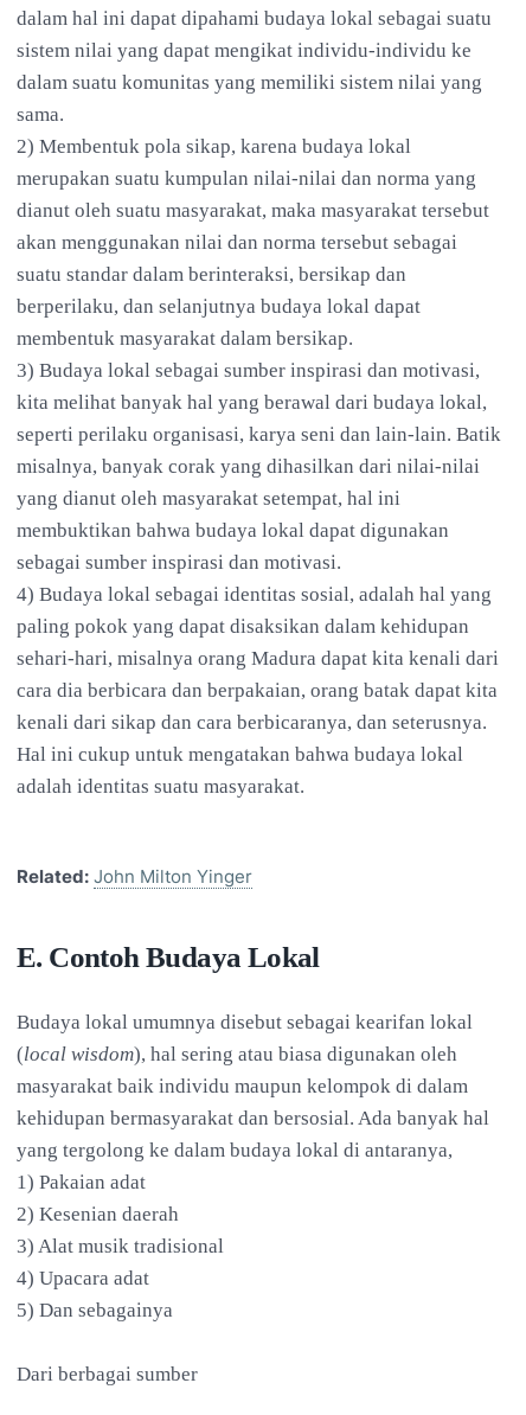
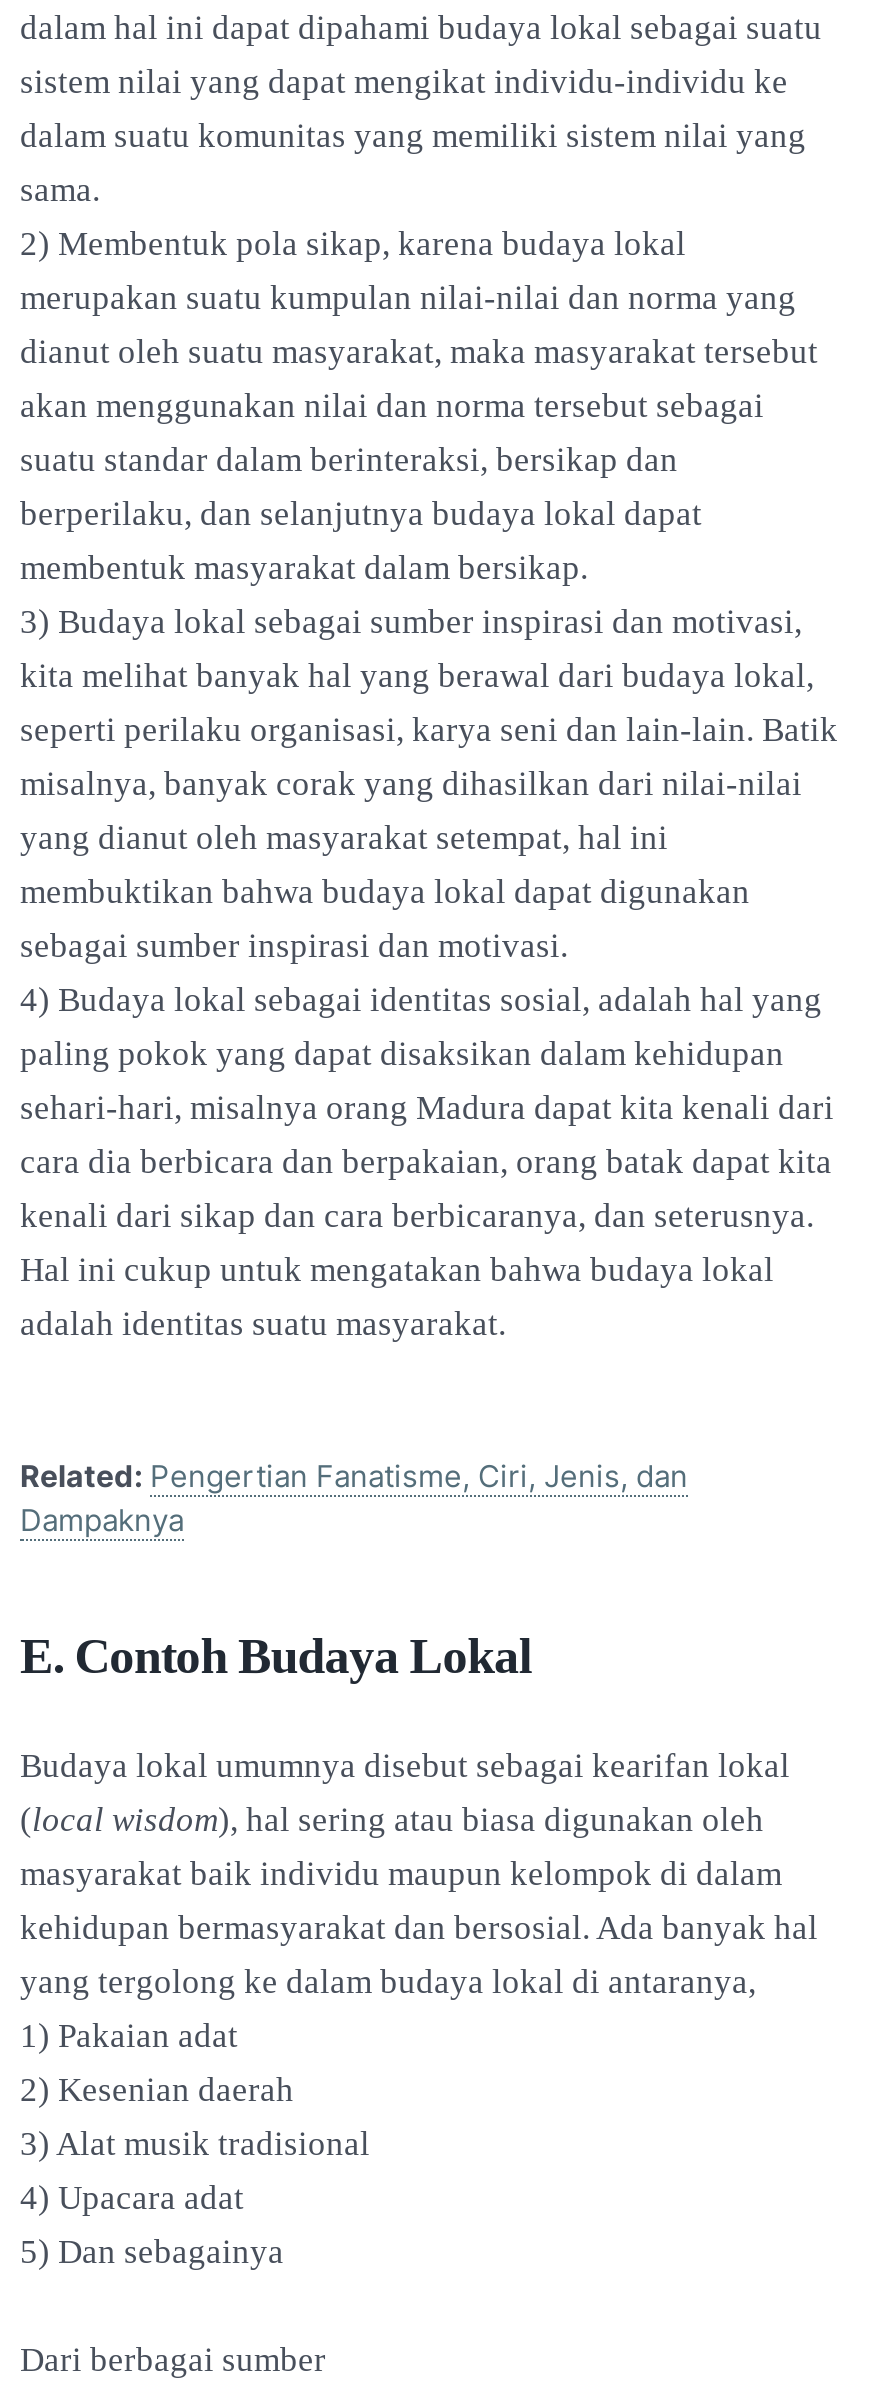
[17,866,252,888] Related: John Milton Yinger -> [20,1459,688,1539] Related: Pengertian Fanatisme, Ciri, Jenis, dan | Dampaknya

